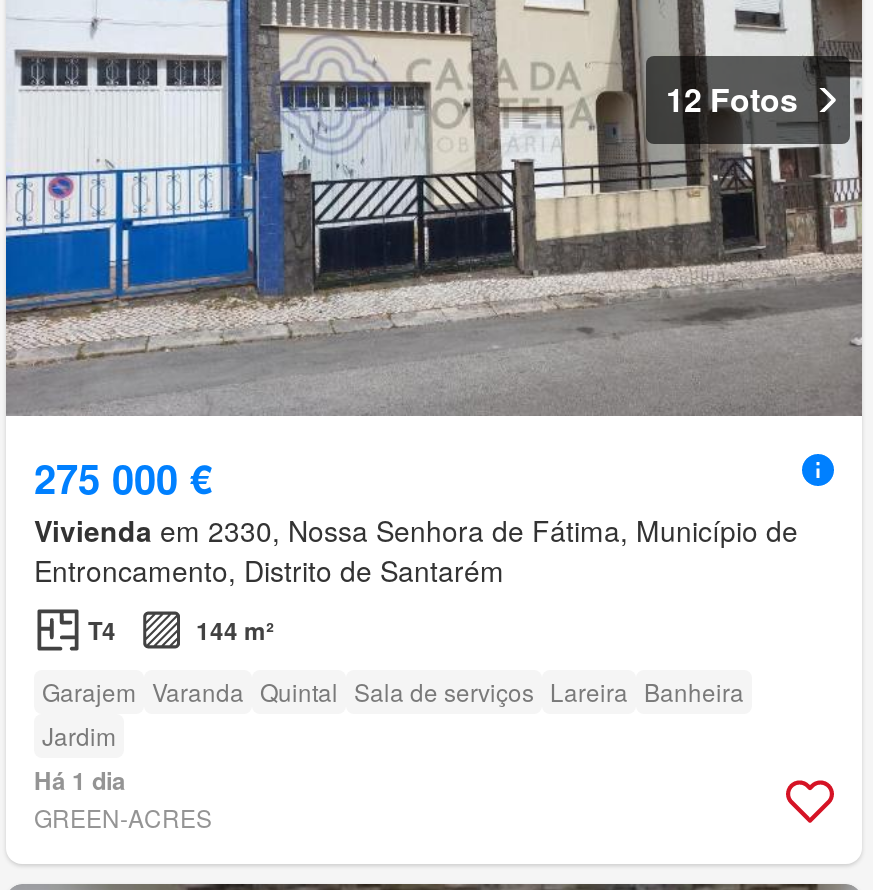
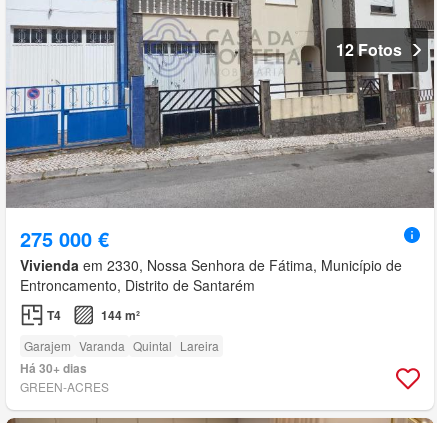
[34,675,744,799] Garajem Varanda Quintal Sala de serviços Lareira Banheira | Jardim | Há 1 dia -> [20,337,219,377] Garajem Varanda Quintal Lareira | Há 30+ dias

